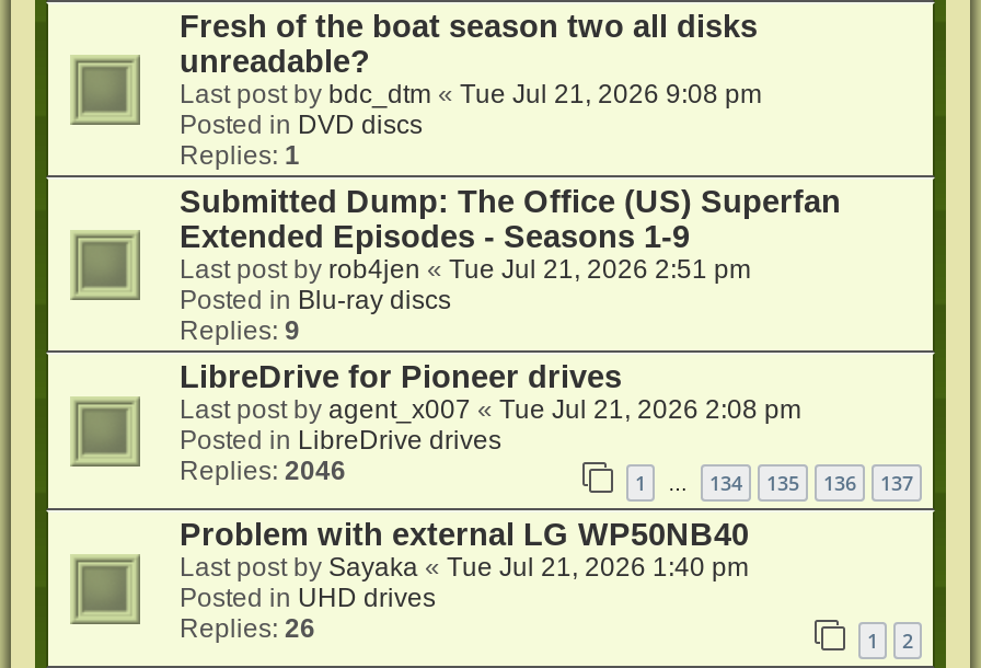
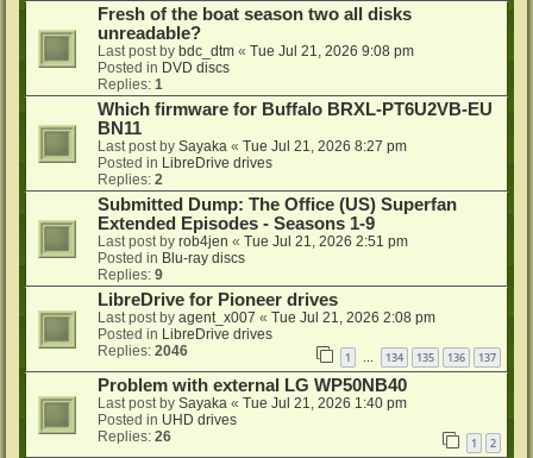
none -> [98,100,493,188] Which firmware for Buffalo BRXL-PT6U2VB-EU | BN11 | Last post by Sayaka «Tue Jul 21, 2026 8:27 pm | Posted in LibreDrive drives | Replies: 2

